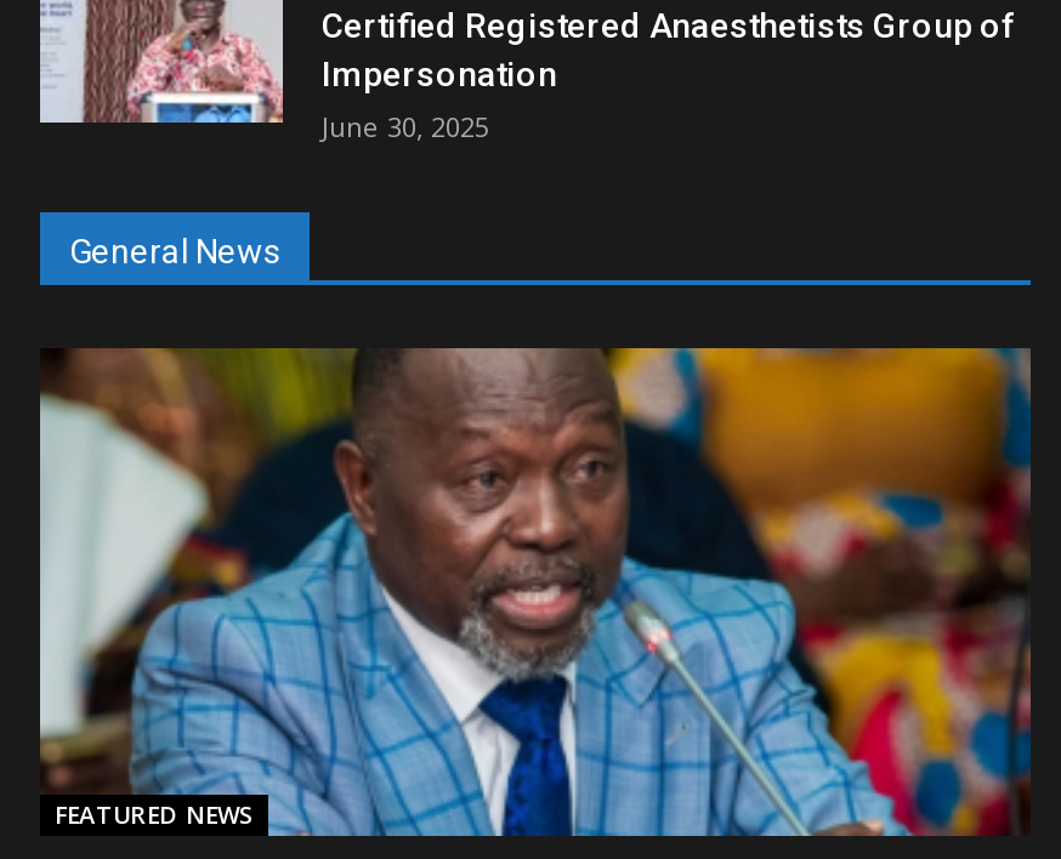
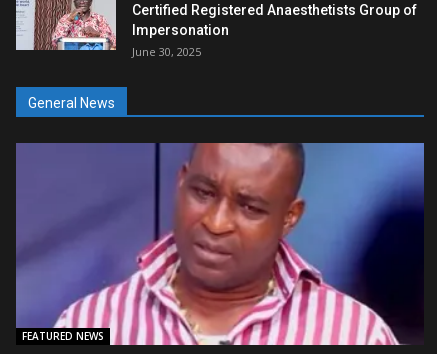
[38,347,1033,837] [image] -> [15,142,425,346] [image]

